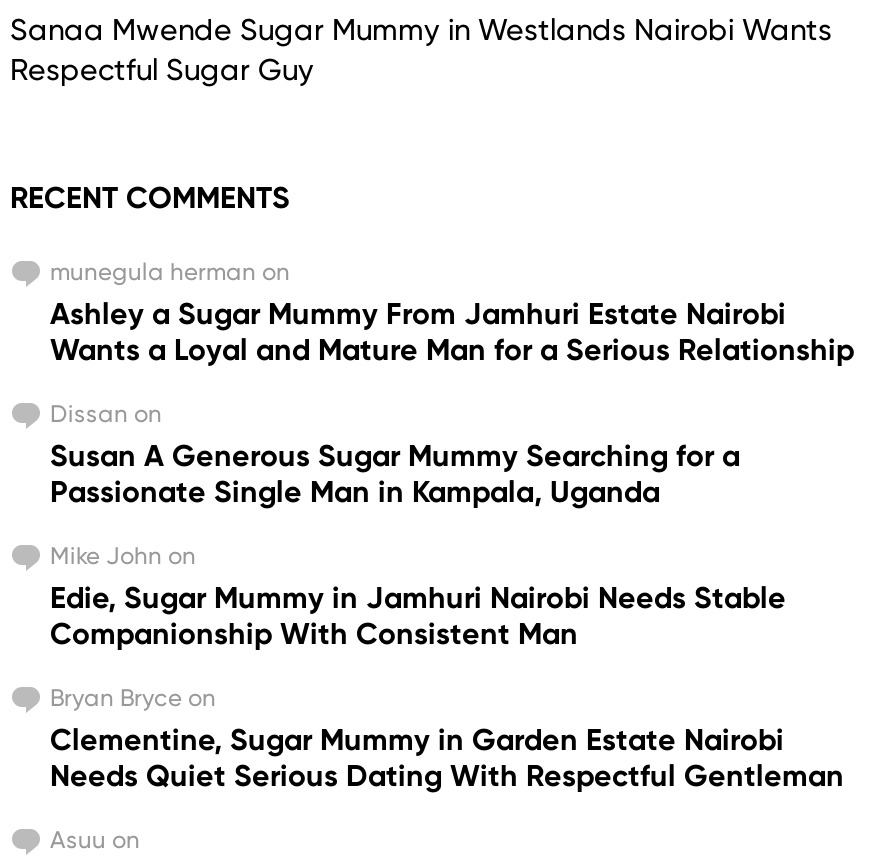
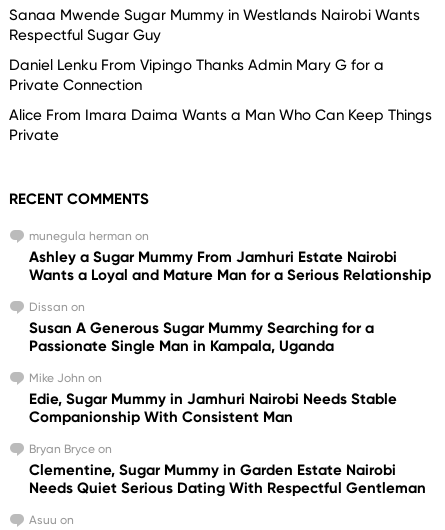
none -> [9,56,432,144] Daniel Lenku From Vipingo Thanks Admin Mary G for a | Private Connection | Alice From Imara Daima Wants a Man Who Can Keep Things | Private

